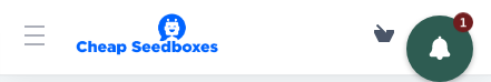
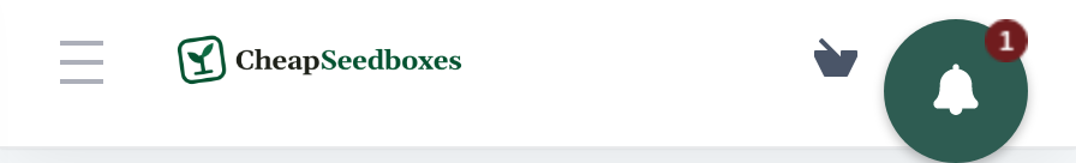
[75,12,219,55] [image] -> [173,17,476,103] [image]

